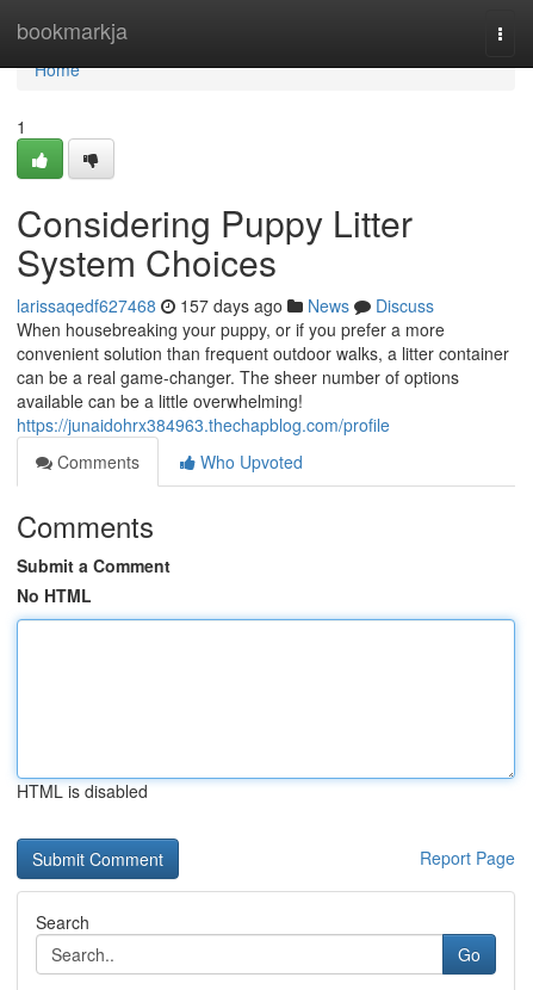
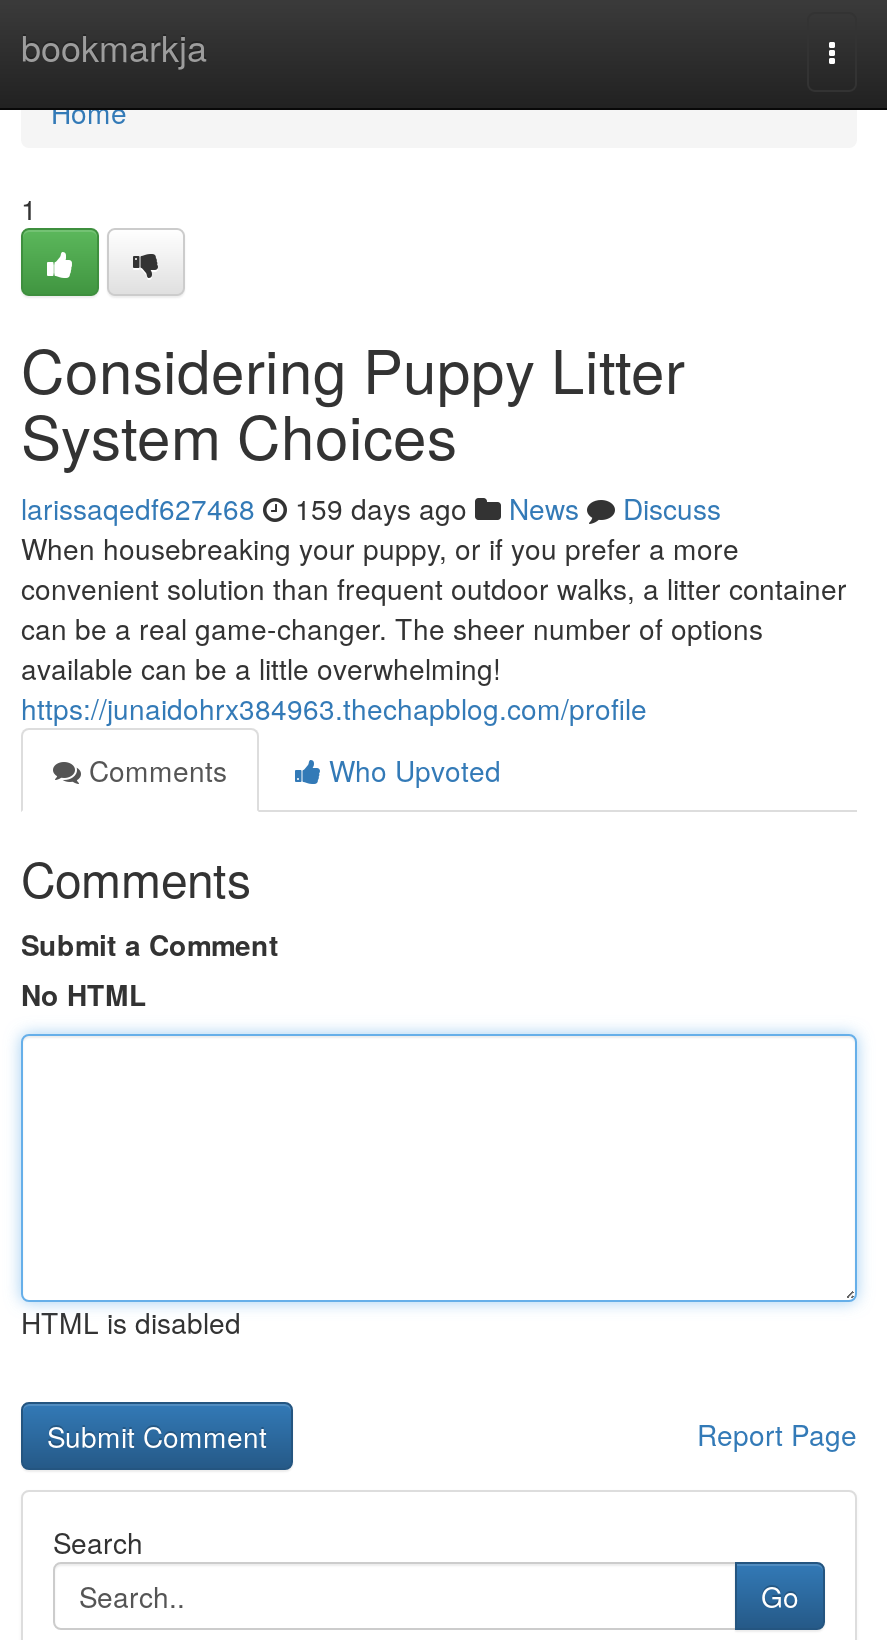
[17,293,434,317] larissaqedf627468 157 days ago News Discuss -> [21,488,721,528] larissaqedf627468 159 days ago News Discuss

